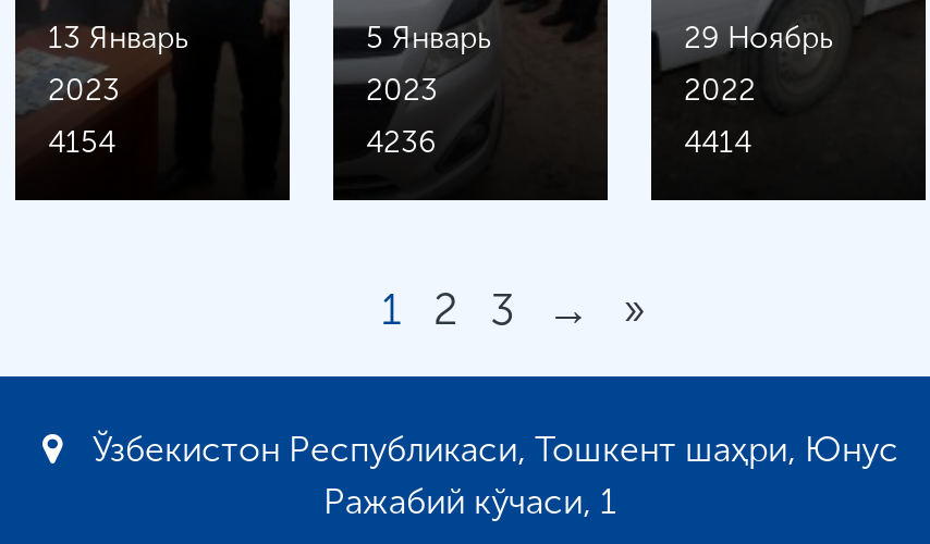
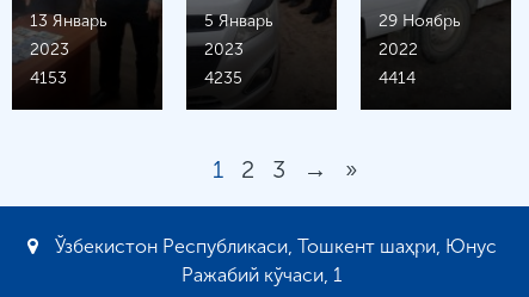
[48,124,115,161] 4154 -> [30,68,67,88] 4153
[366,124,436,161] 4236 -> [204,68,242,88] 4235

